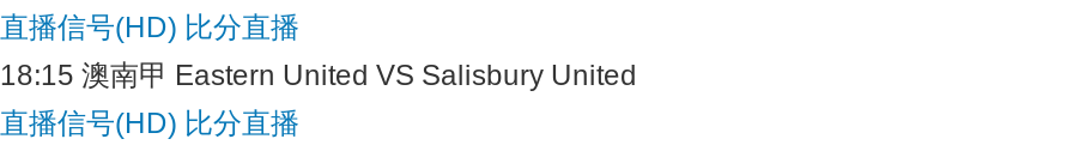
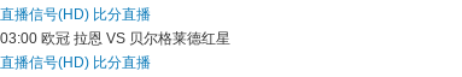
[0,59,637,92] 18:15 澳南甲Eastern United VS Salisbury United -> [0,30,230,47] 03:00 欧冠拉恩 VS 贝尔格莱德红星

